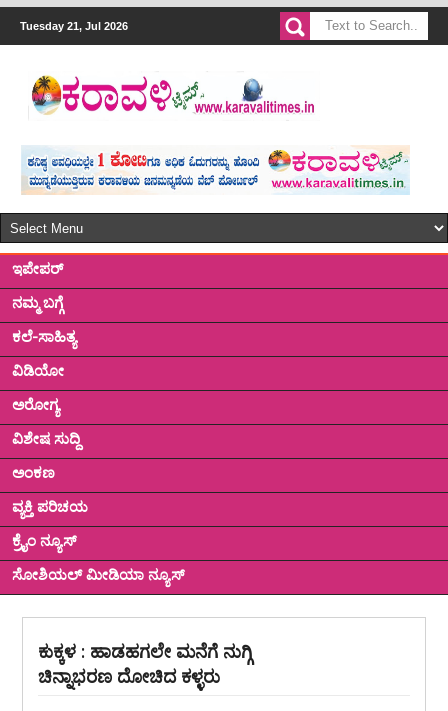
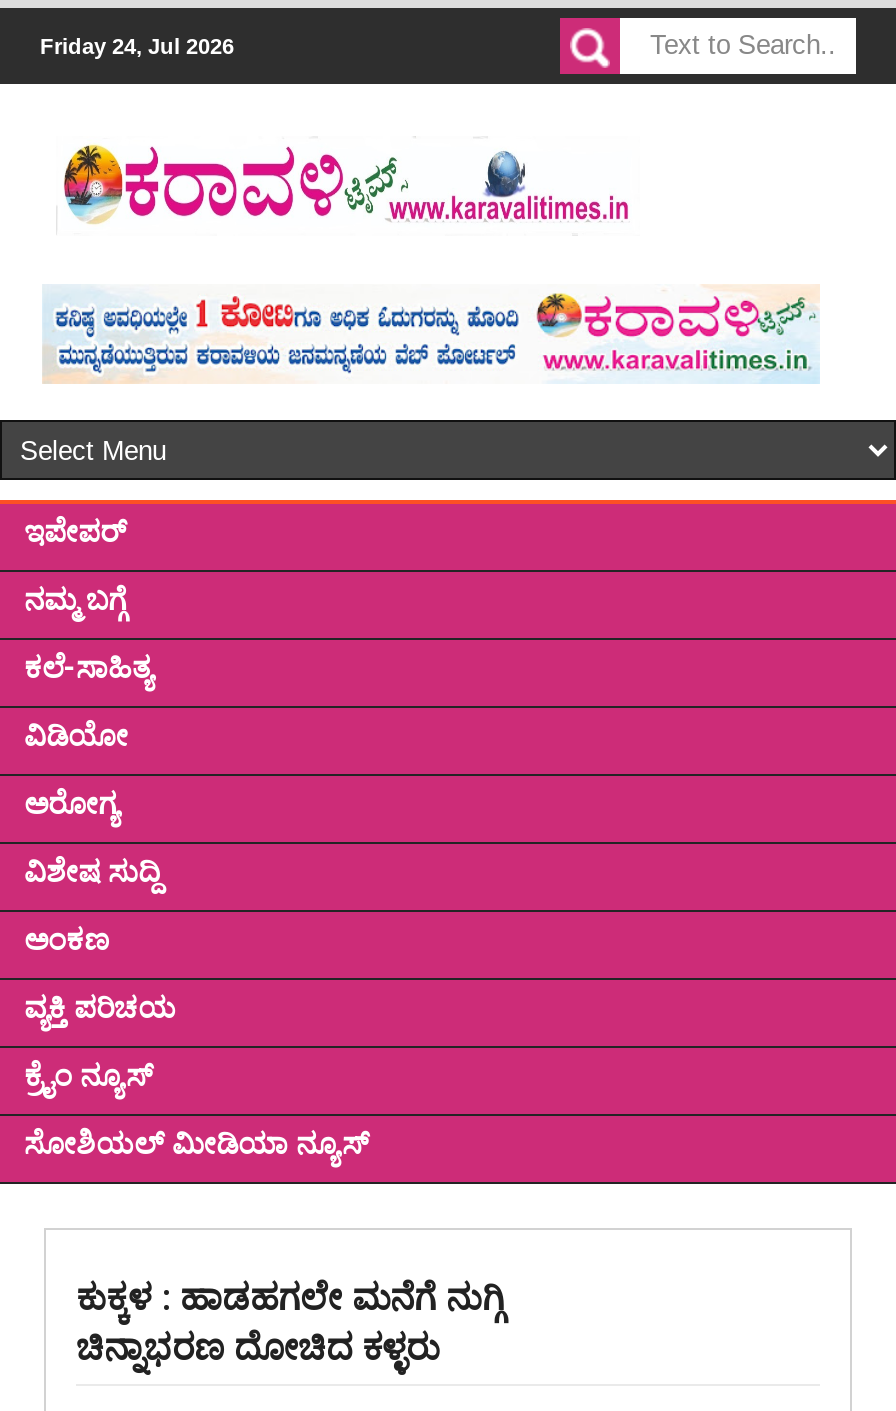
[20,20,128,32] Tuesday 21, Jul 2026 -> [40,34,234,58] Friday 24, Jul 2026

